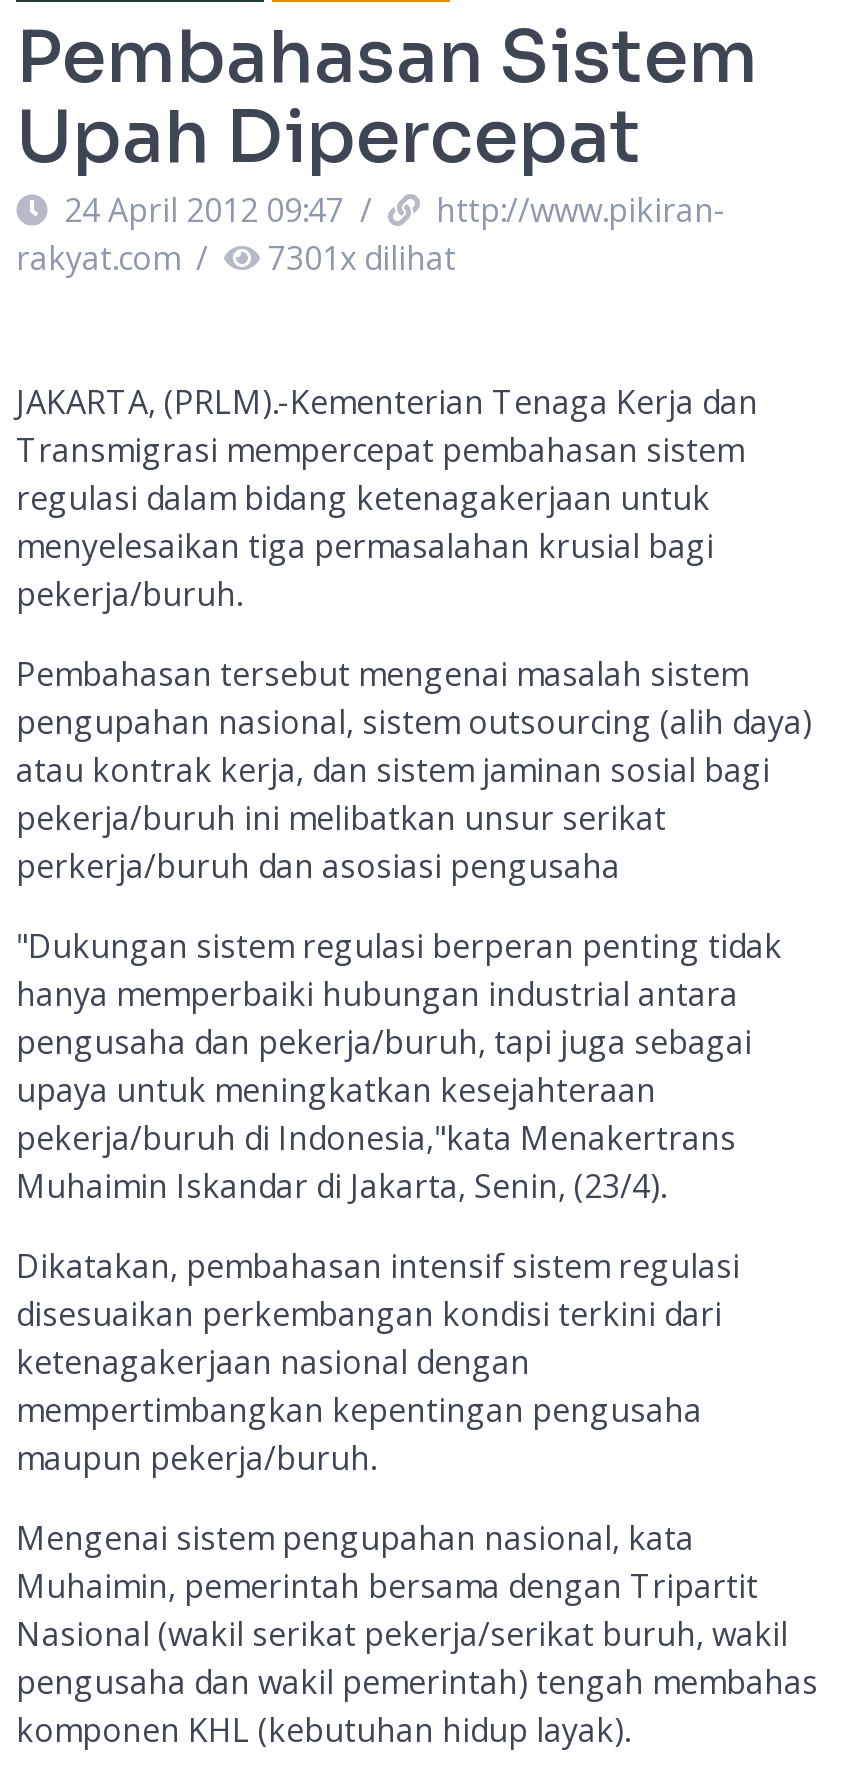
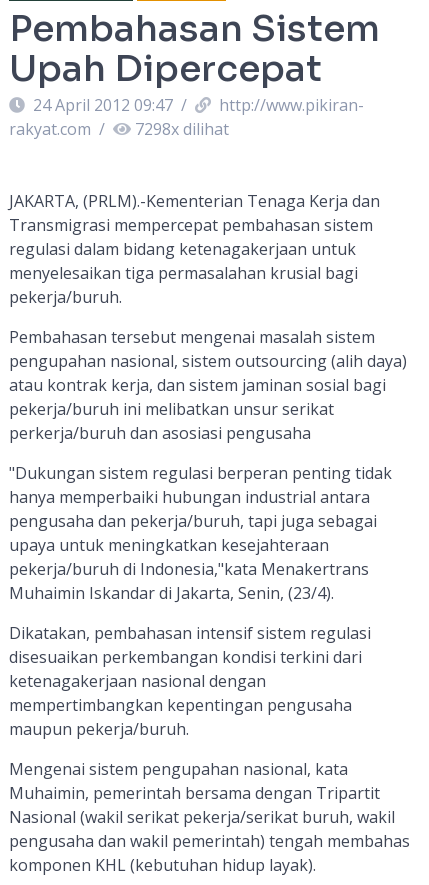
[16,236,456,280] rakyat.com / 7301x dilihat -> [9,118,229,140] rakyat.com / 7298x dilihat

